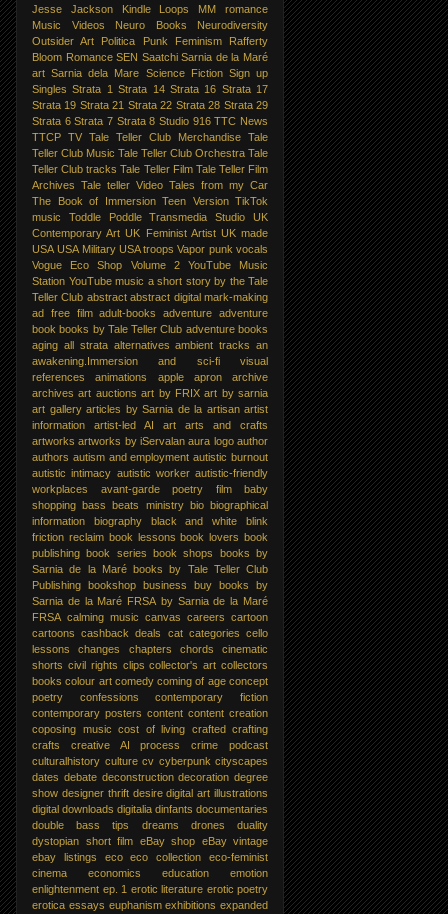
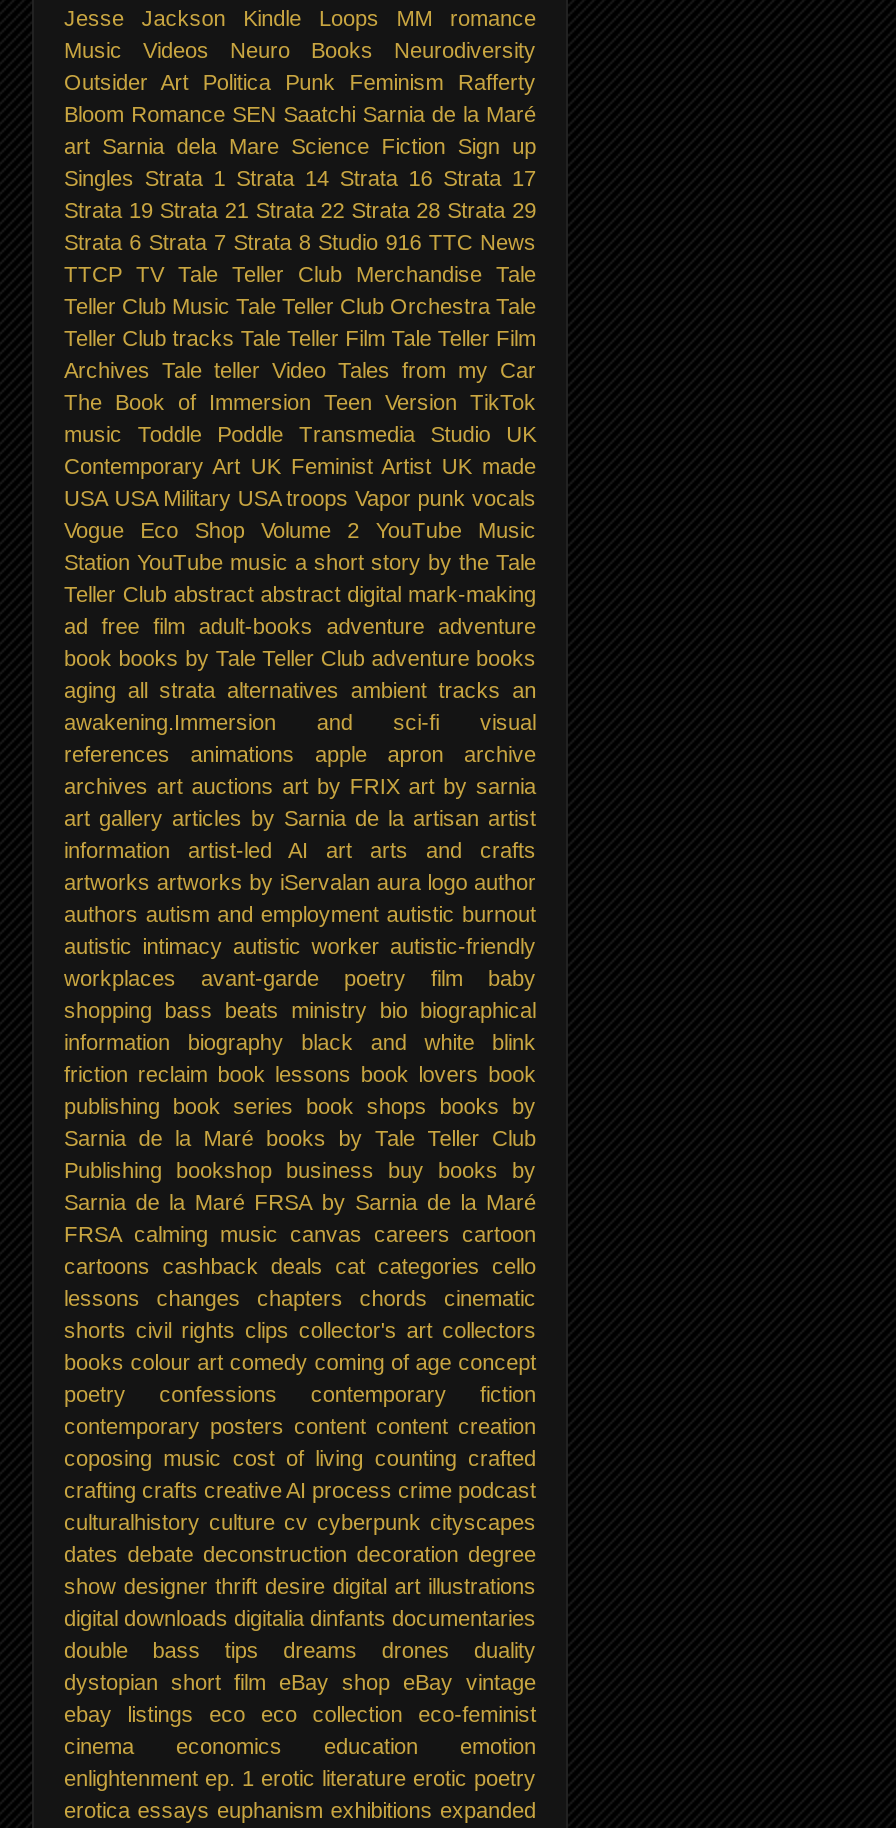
[32,723,268,751] coposing music cost of living crafted crafting | crafts | creative AI process | crime podcast -> [64,1446,536,1502] coposing music cost of living counting crafted | crafting crafts creative AI process crime podcast

